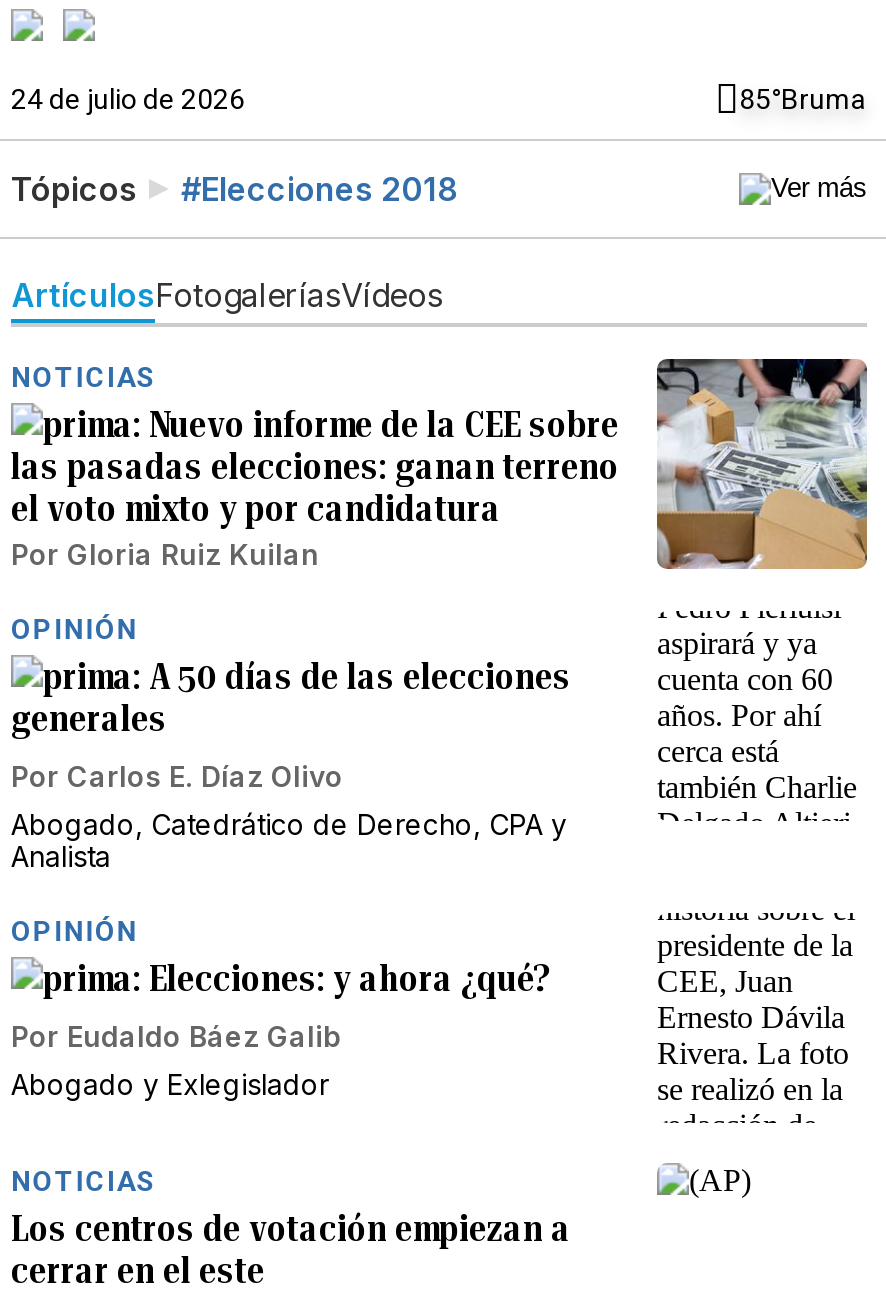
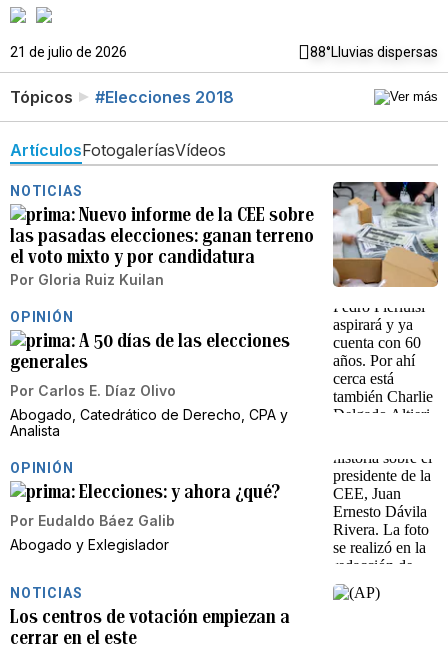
[11,83,867,115] 24 de julio de 2026 | 85°Bruma -> [10,44,438,60] 21 de julio de 2026 | 88°Lluvias dispersas

